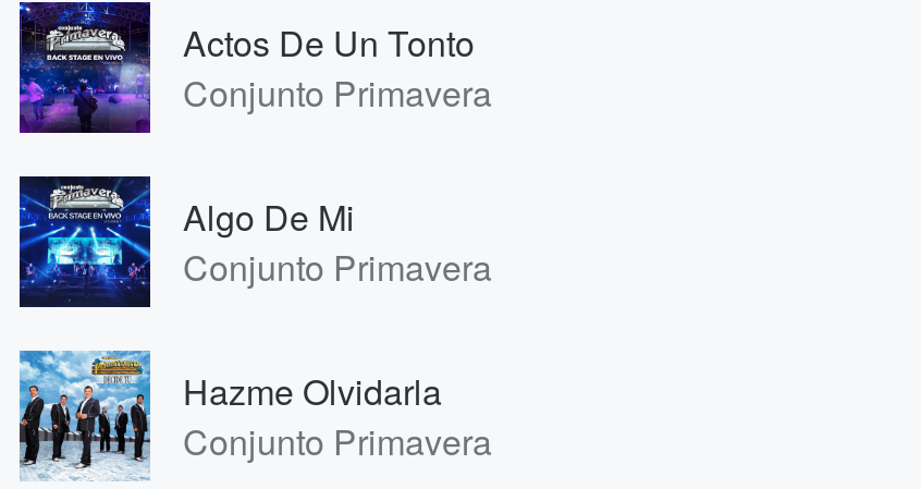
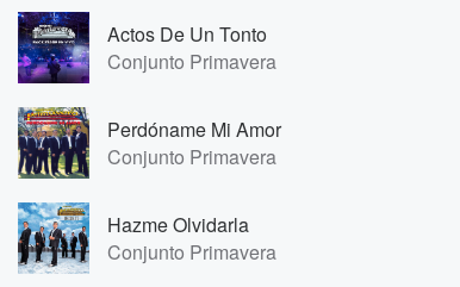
[17,174,355,309] [image] | Algo De Mi -> [17,106,281,180] [image] | Perdóname Mi Amor

